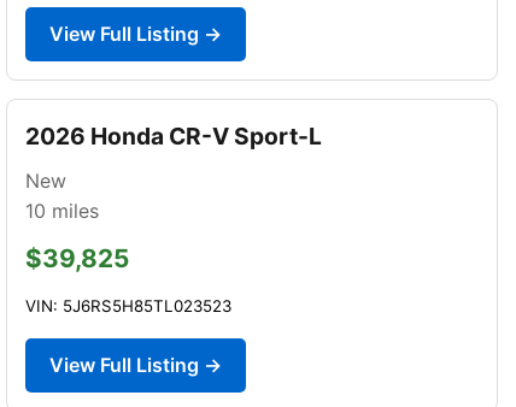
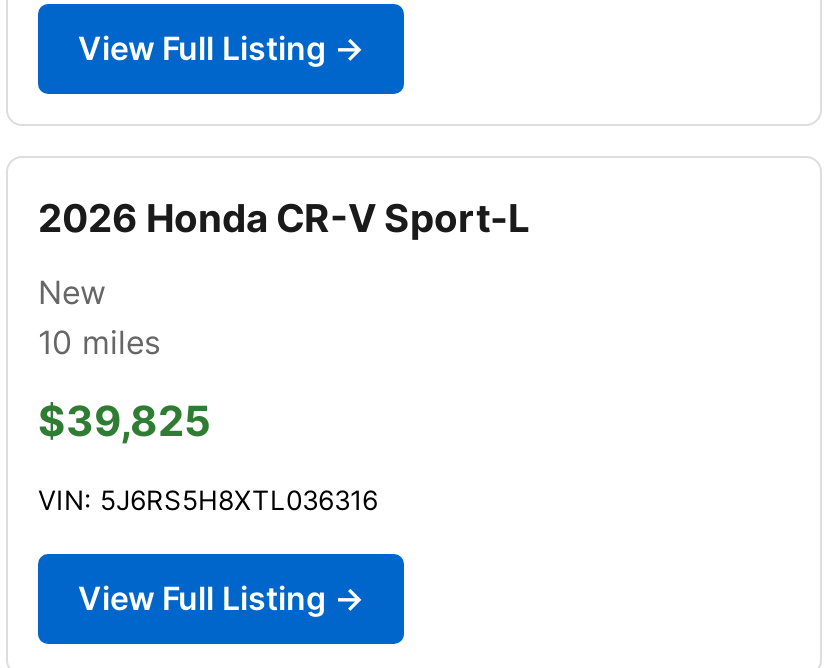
[25,296,231,315] VIN: 5J6RS5H85TL023523 -> [38,484,378,516] VIN: 5J6RS5H8XTL036316

